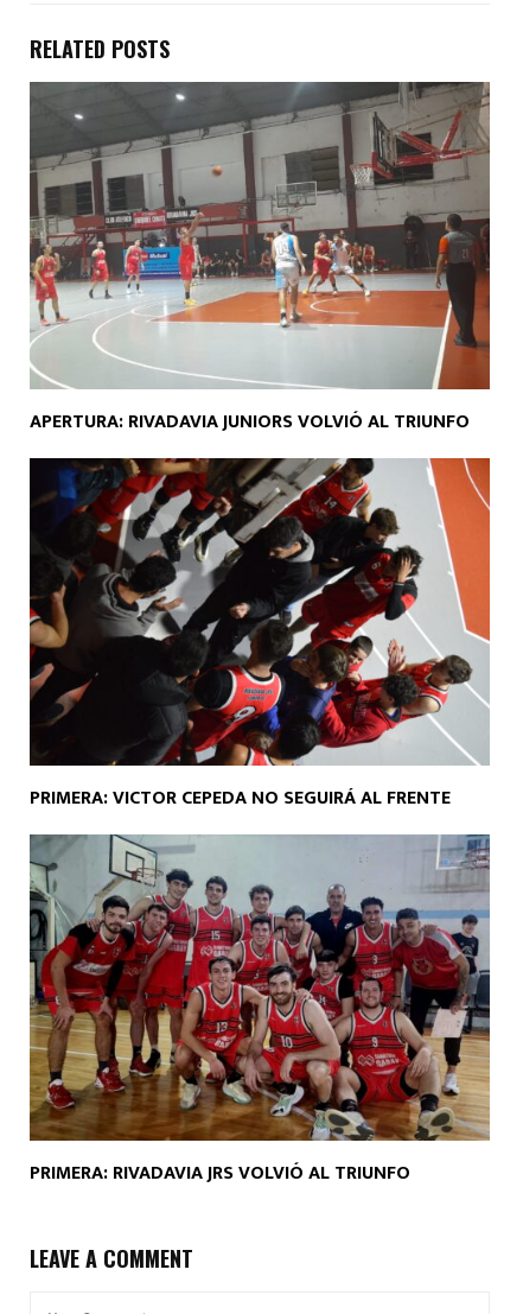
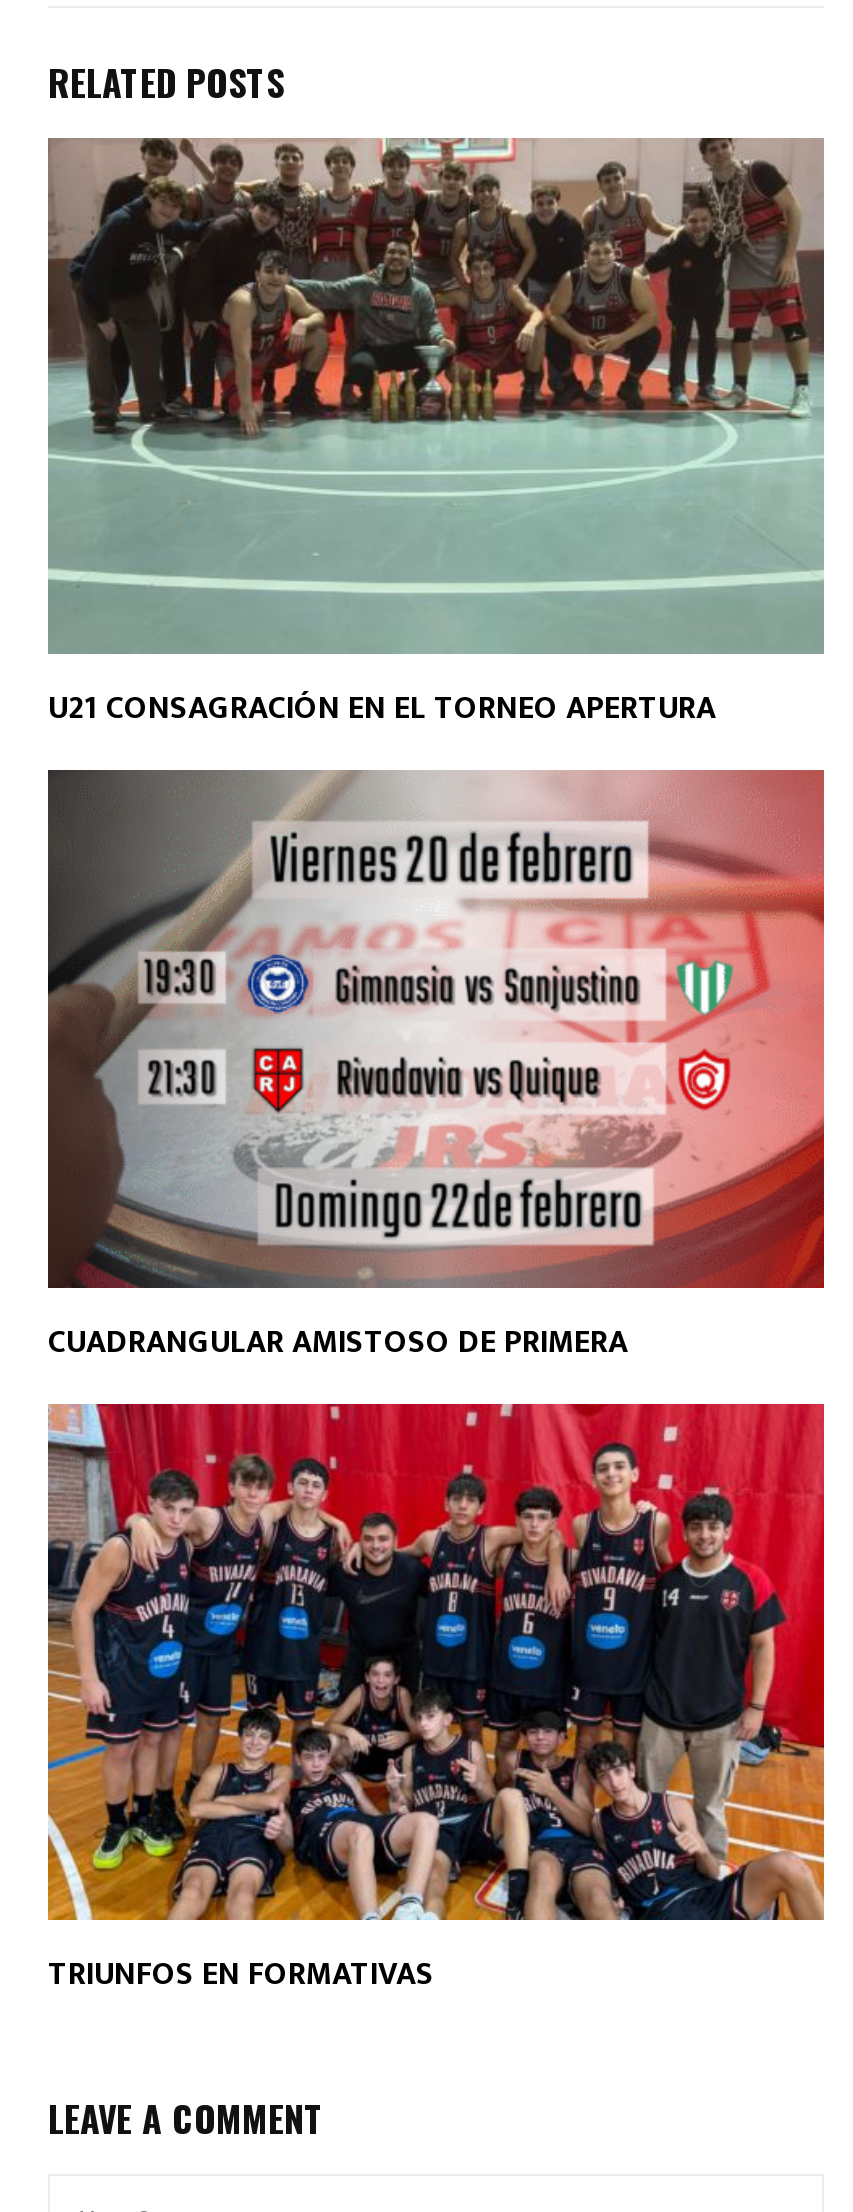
[30,81,491,438] [image] | APERTURA: RIVADAVIA JUNIORS VOLVIÓ AL TRIUNFO -> [48,136,824,736] [image] | U21 CONSAGRACIÓN EN EL TORNEO APERTURA
[30,457,490,814] [image] | PRIMERA: VICTOR CEPEDA NO SEGUIRÁ AL FRENTE -> [48,770,826,1369] [image] | CUADRANGULAR AMISTOSO DE PRIMERA
[28,833,491,1190] [image] | PRIMERA: RIVADAVIA JRS VOLVIÓ AL TRIUNFO -> [46,1402,826,2003] [image] | TRIUNFOS EN FORMATIVAS

